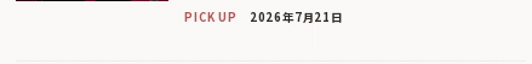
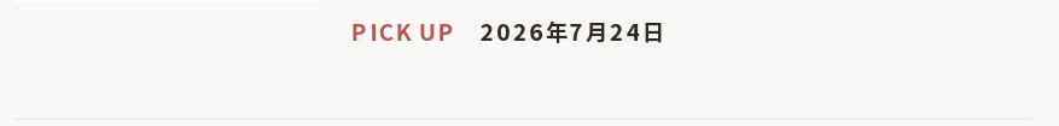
[185,8,343,25] PICK UP 2026年7月21日 -> [351,14,666,48] PICK UP 2026年7月24日

